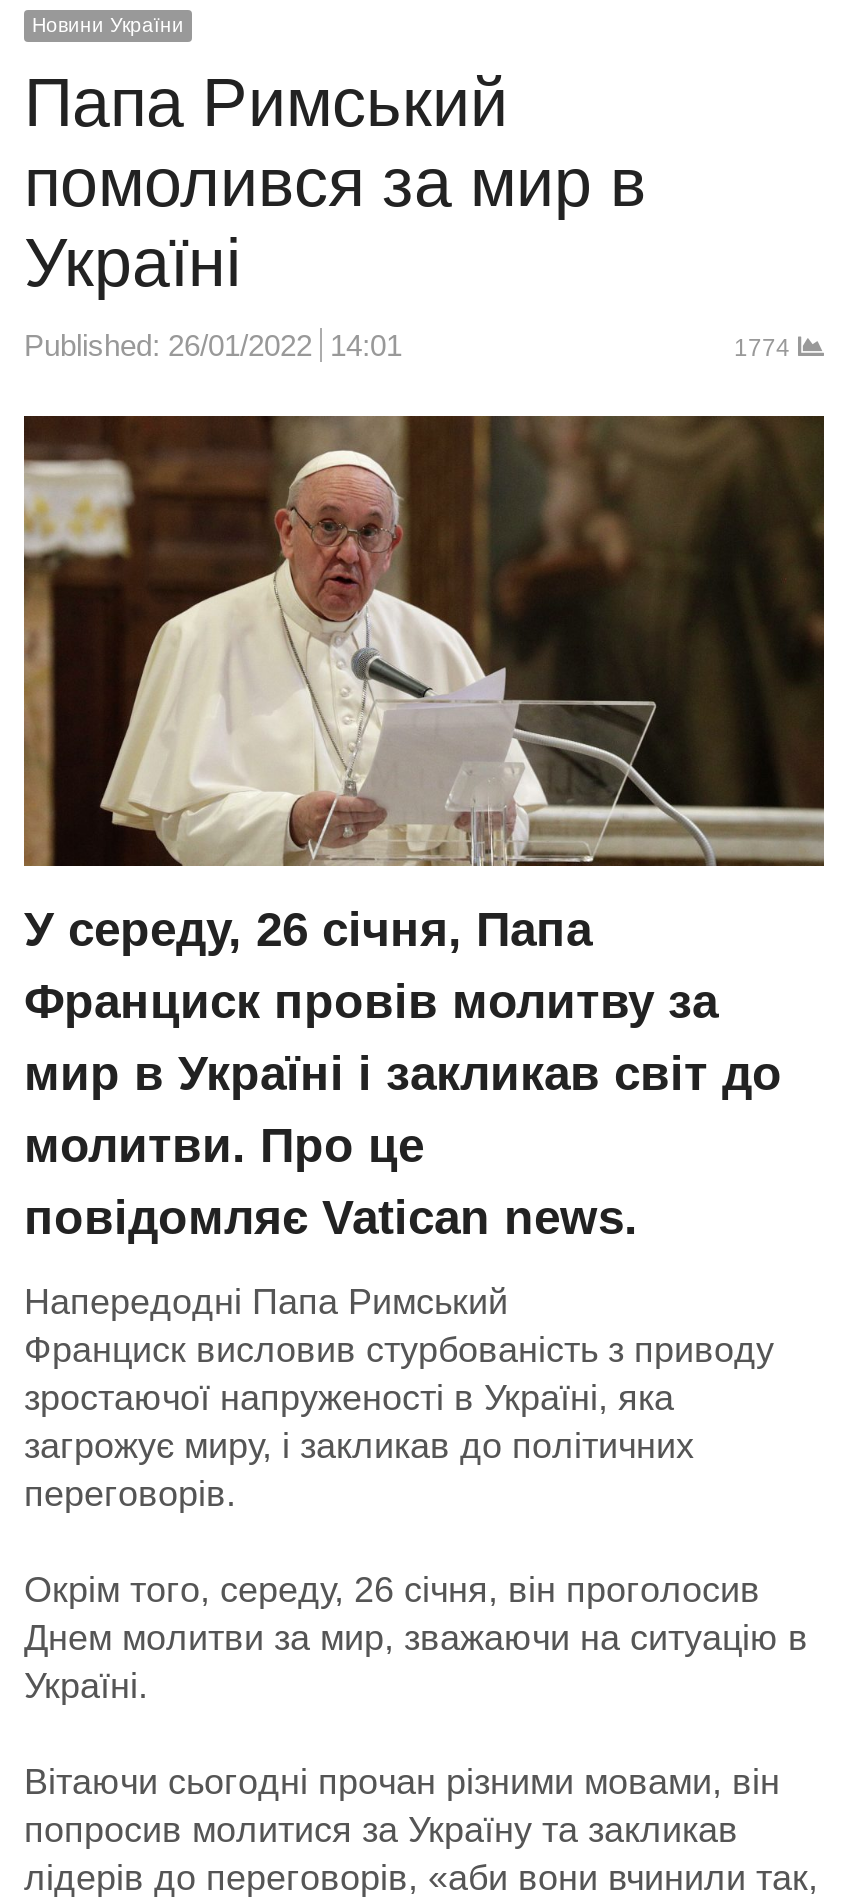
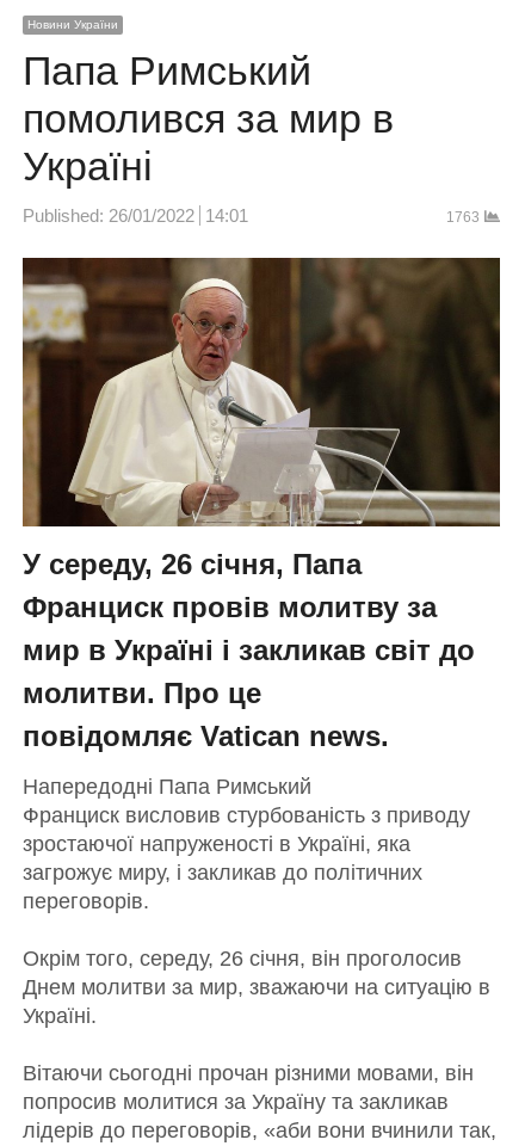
[734,333,790,361] 1774 -> [446,208,480,225] 1763

